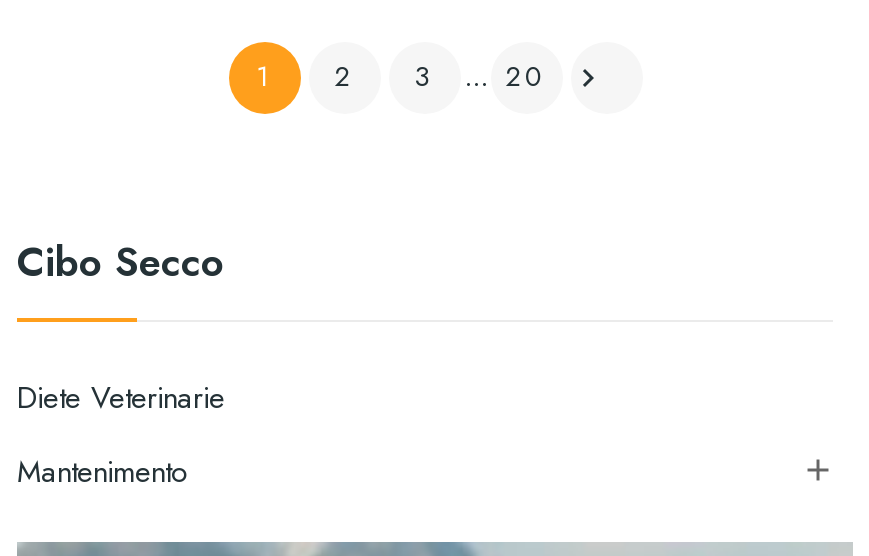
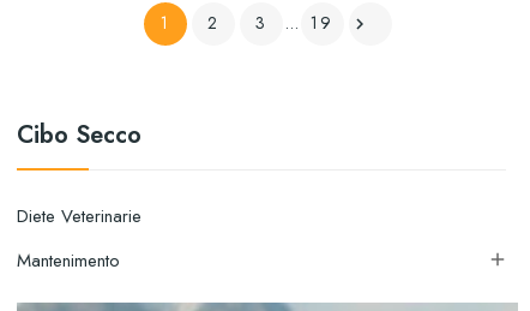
[464,57,547,97] … 20 -> [285,11,333,35] … 19

